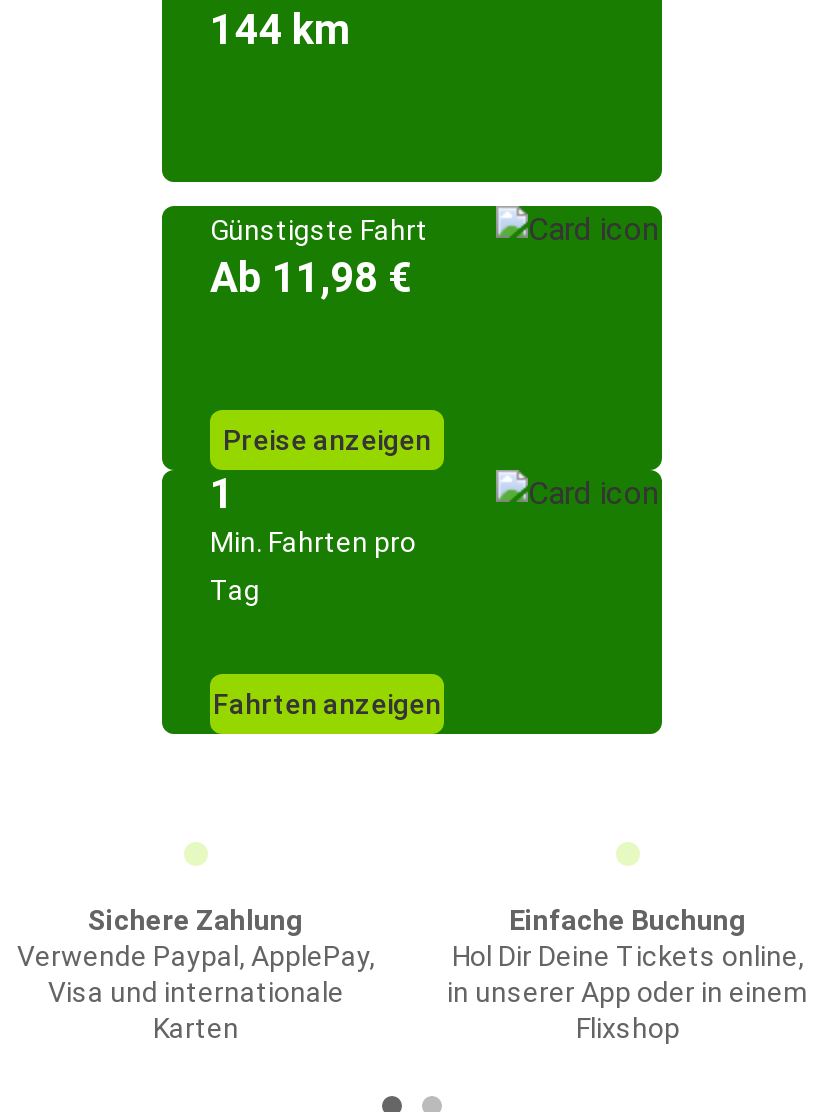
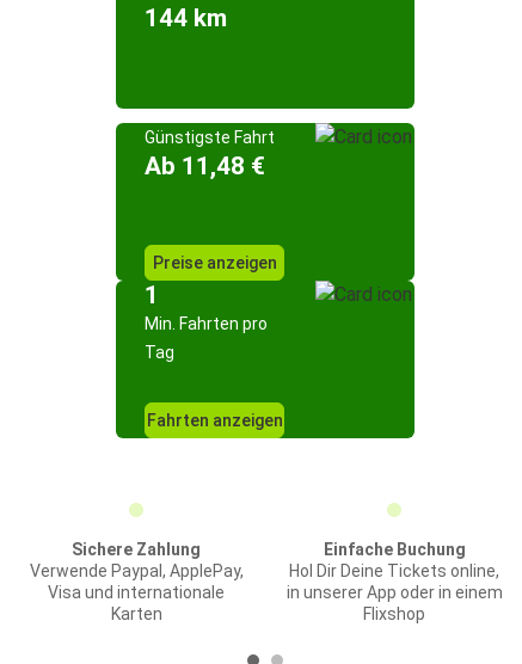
[210,254,412,302] Ab 11,98 € -> [145,152,265,180] Ab 11,48 €

